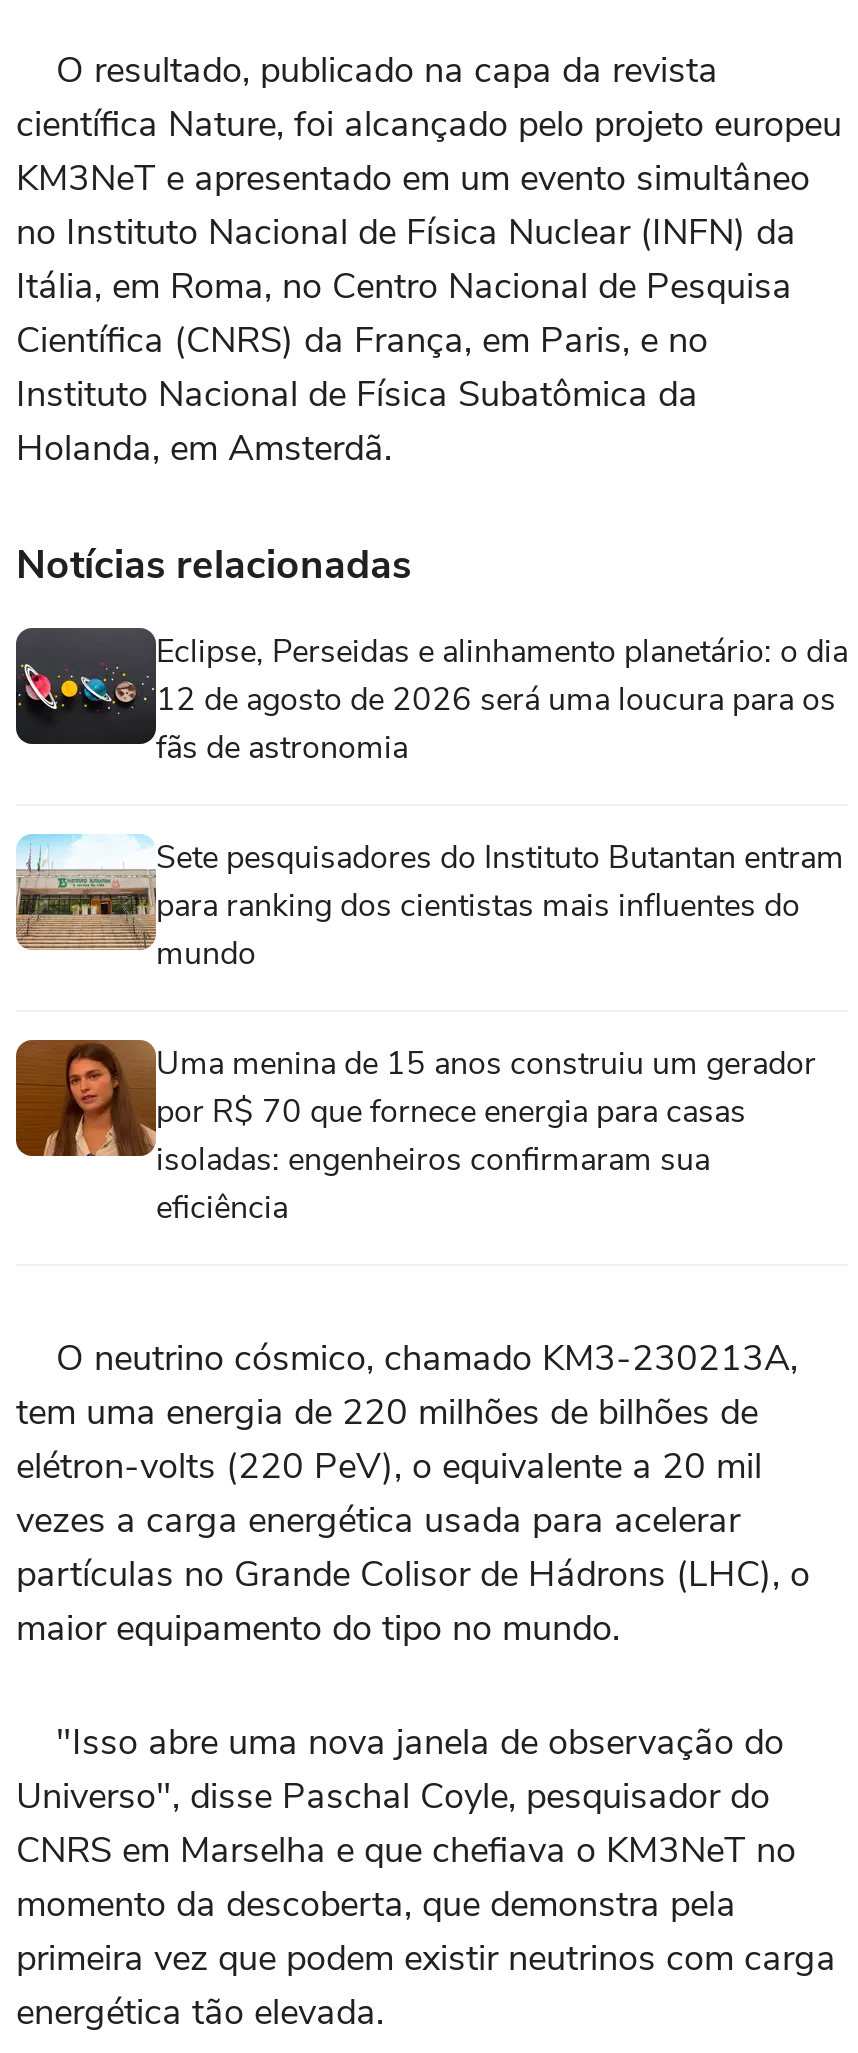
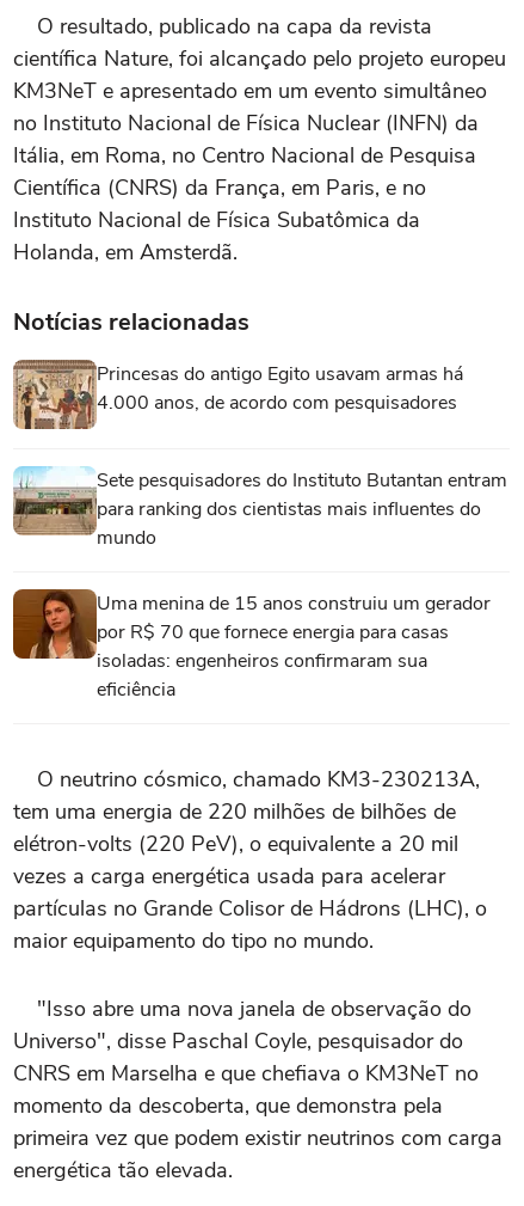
[14,628,848,770] [image] | Eclipse, Perseidas e alinhamento planetário: o dia | 12 de agosto de 2026 será uma loucura para os | fãs de astronomia -> [13,360,463,430] [image] | Princesas do antigo Egito usavam armas há | 4.000 anos, de acordo com pesquisadores

